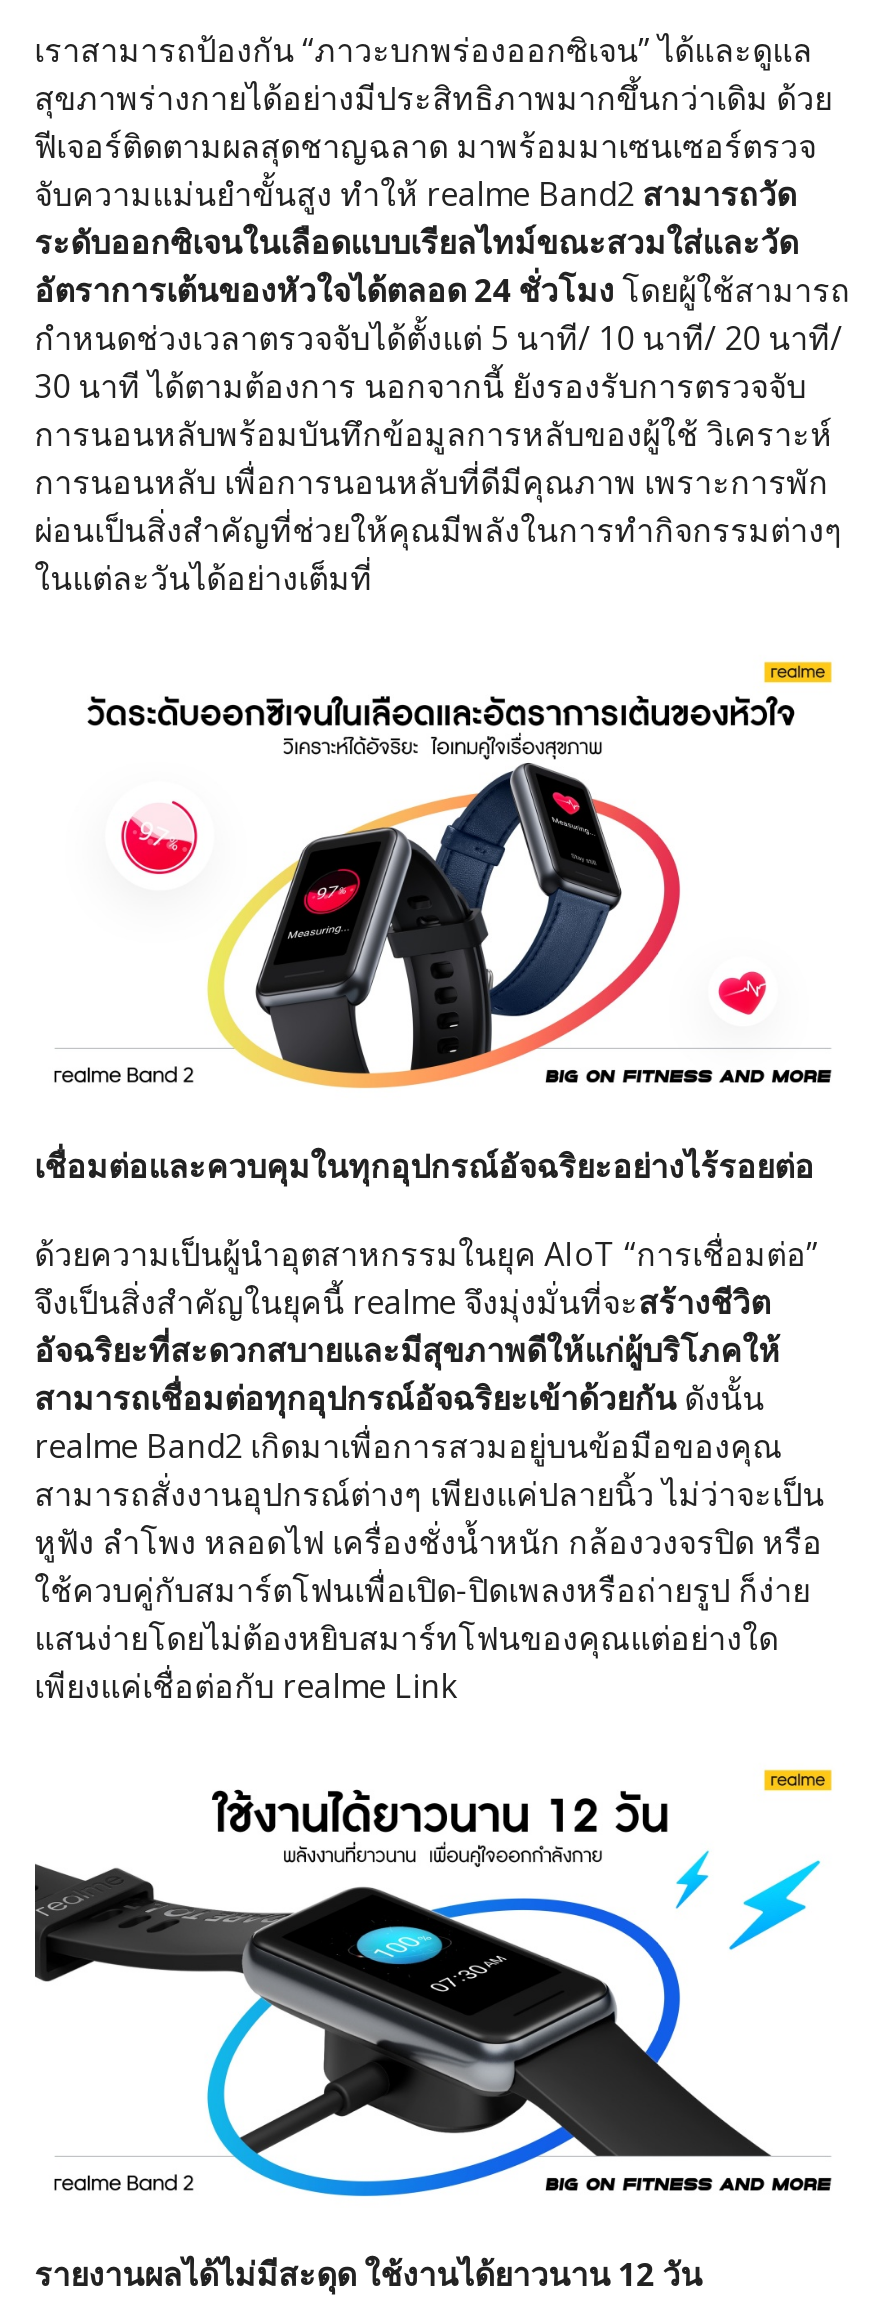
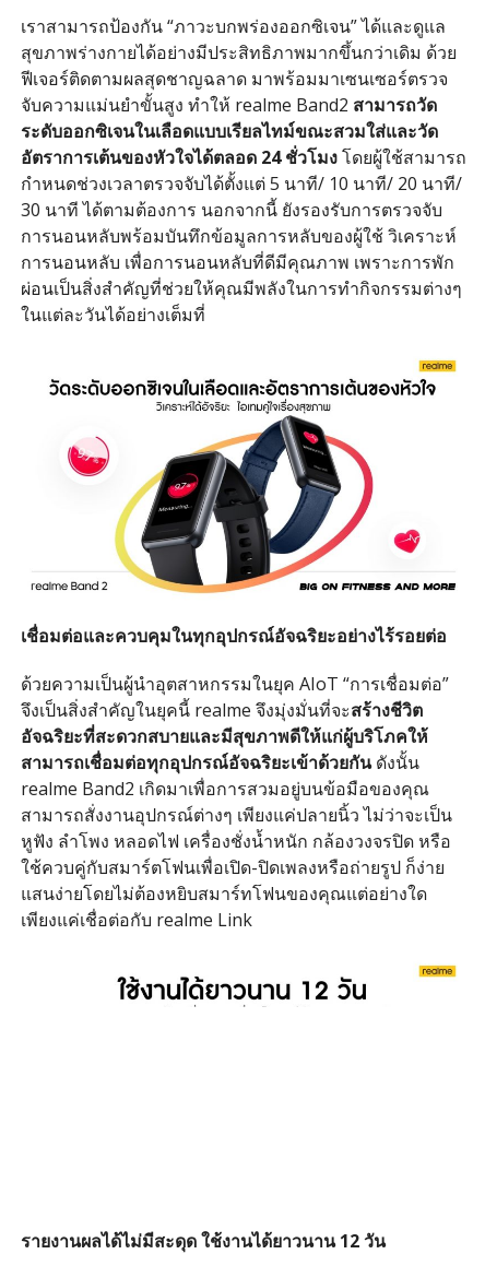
[33,1845,833,2199] [image] -> none

